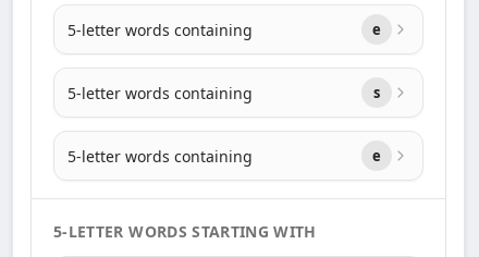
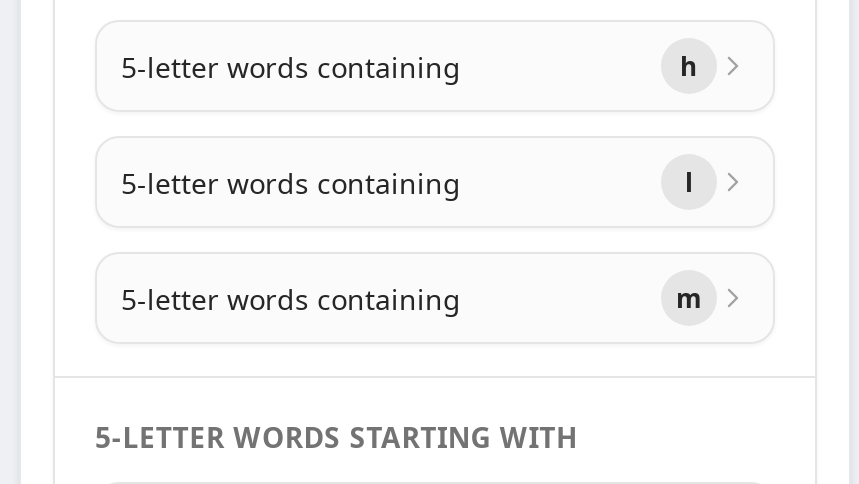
[372,19,381,39] e -> [680,47,698,83] h
[373,82,380,102] s -> [685,163,693,199] l
[372,145,381,165] e -> [676,279,702,315] m

